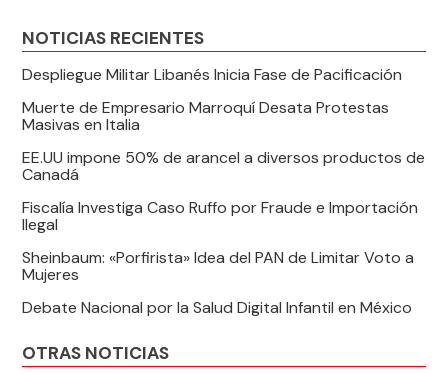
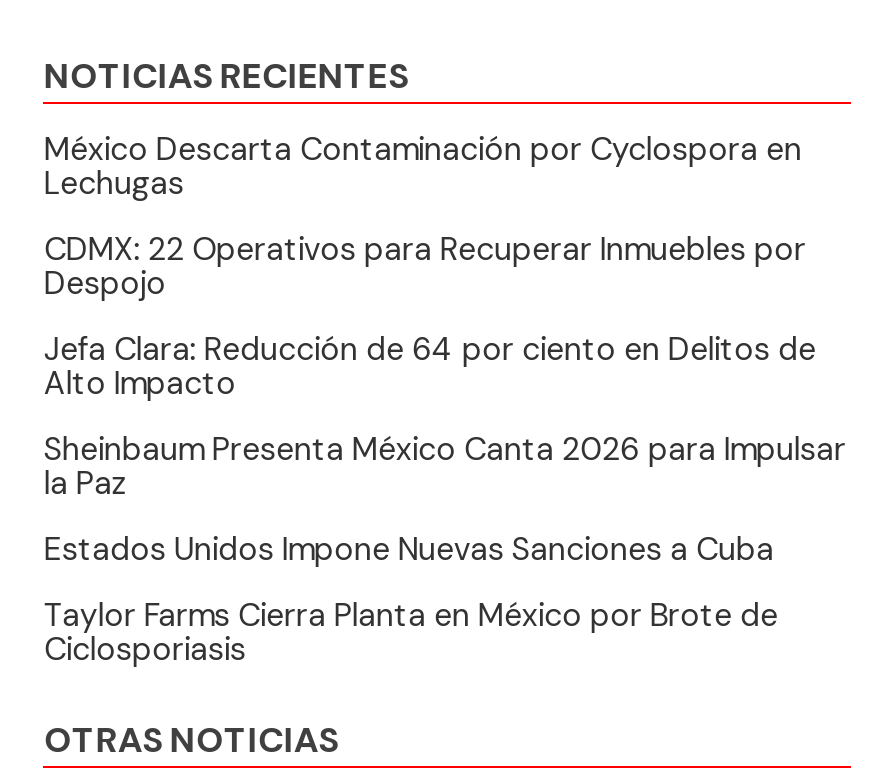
[22,64,402,85] Despliegue Militar Libanés Inicia Fase de Pacificación -> [44,129,802,205] México Descarta Contaminación por Cyclospora en | Lechugas
[22,97,389,135] Muerte de Empresario Marroquí Desata Protestas | Masivas en Italia -> [44,229,806,305] CDMX: 22 Operativos para Recuperar Inmuebles por | Despojo
[22,147,425,185] EE.UU impone 50% de arancel a diversos productos de | Canadá -> [44,329,816,405] Jefa Clara: Reducción de 64 por ciento en Delitos de | Alto Impacto
[22,197,418,235] Fiscalía Investiga Caso Ruffo por Fraude e Importación | Ilegal -> [44,429,846,505] Sheinbaum Presenta México Canta 2026 para Impulsar | la Paz
[22,247,414,285] Sheinbaum: «Porfirista» Idea del PAN de Limitar Voto a | Mujeres -> [44,529,774,571] Estados Unidos Impone Nuevas Sanciones a Cuba
[22,297,412,318] Debate Nacional por la Salud Digital Infantil en México -> [44,595,778,671] Taylor Farms Cierra Planta en México por Brote de | Ciclosporiasis

